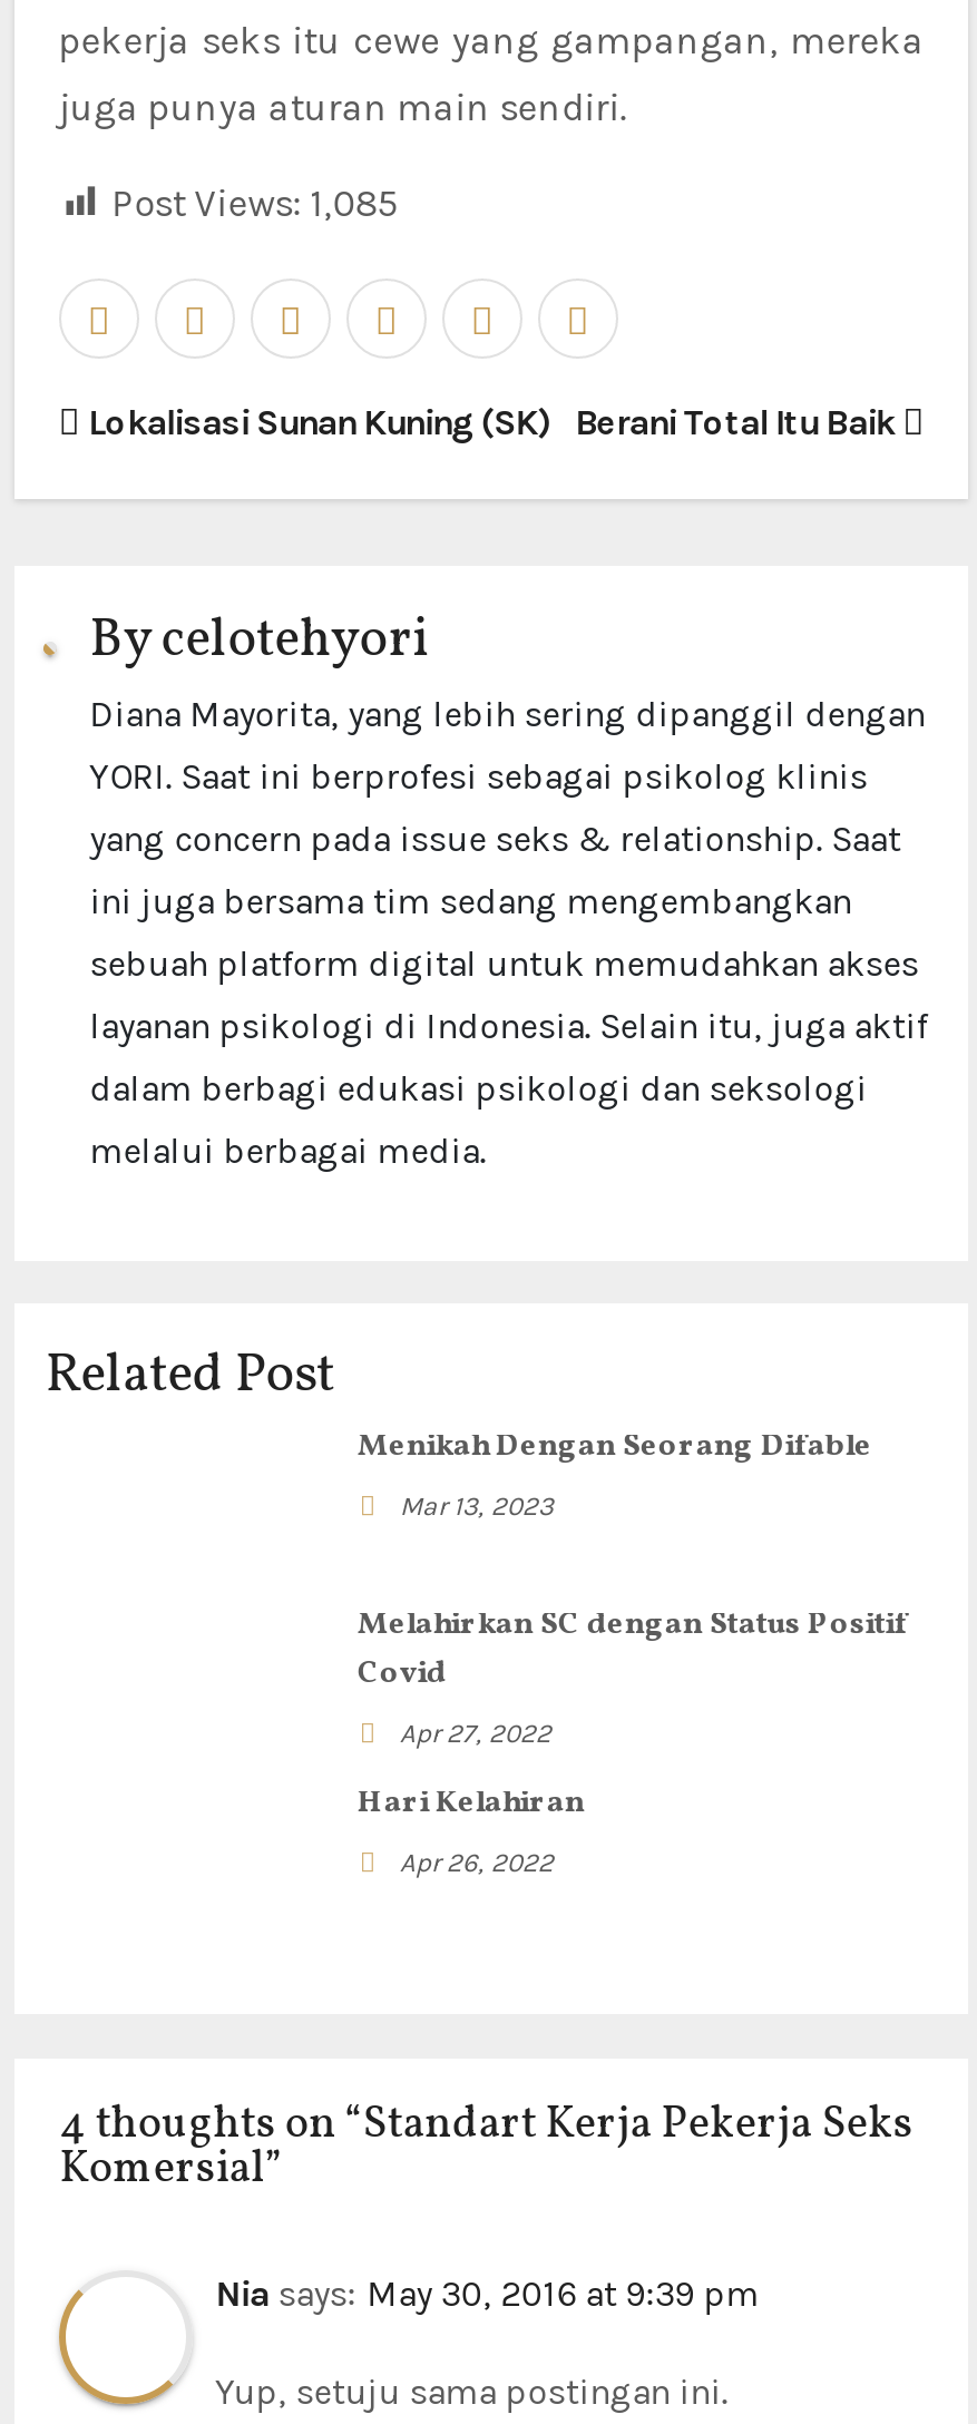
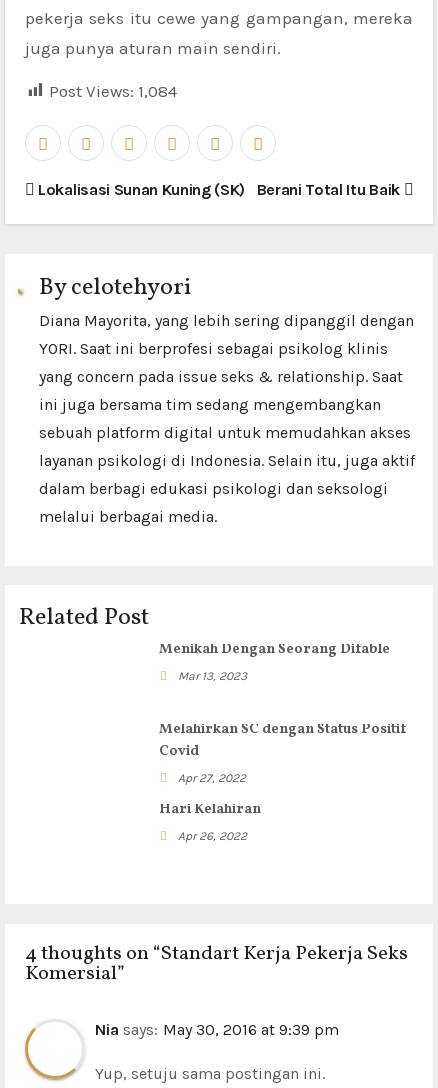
[112,179,397,224] Post Views: 1,085 -> [49,80,177,100] Post Views: 1,084

